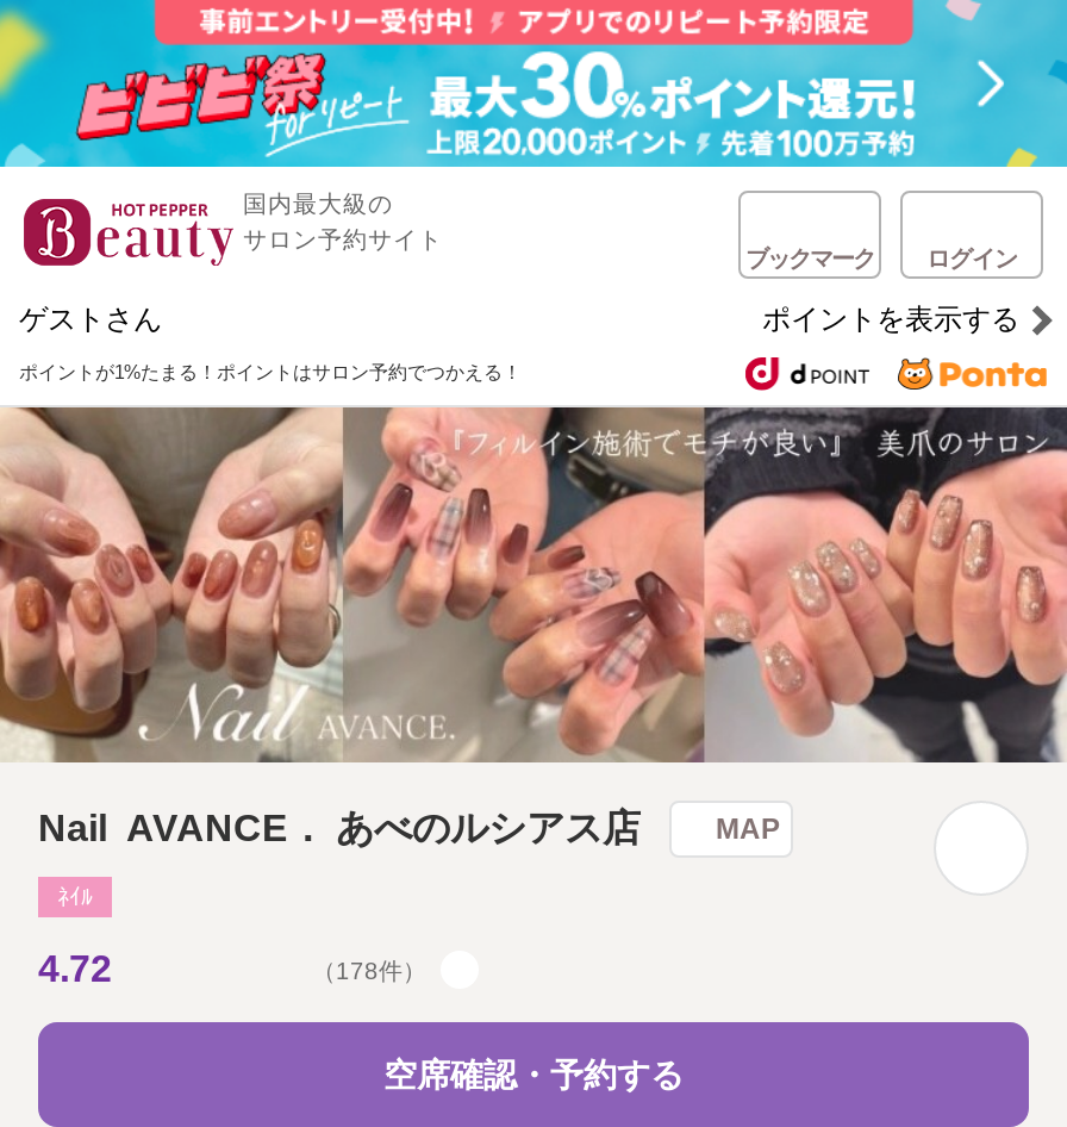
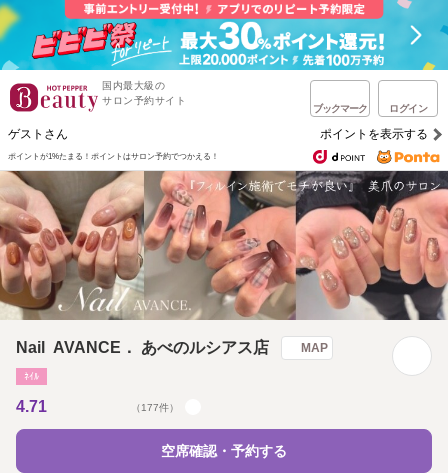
[38,948,112,989] 4.72 -> [16,398,47,415] 4.71
[312,957,426,983] （178件） -> [131,401,179,412] （177件）

